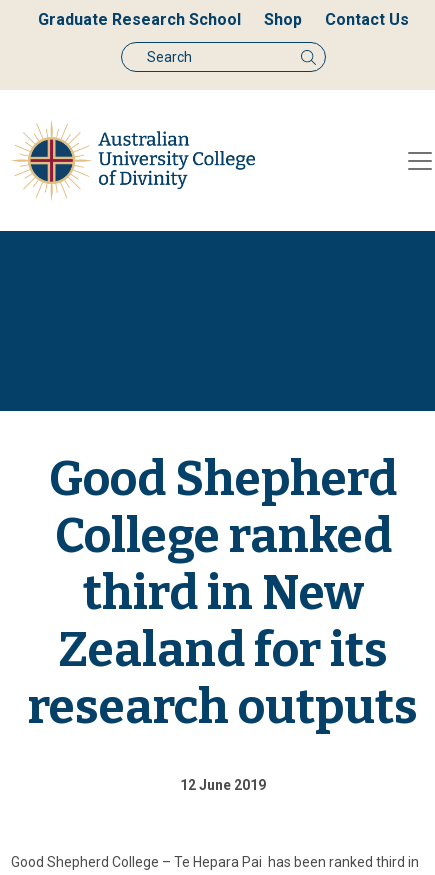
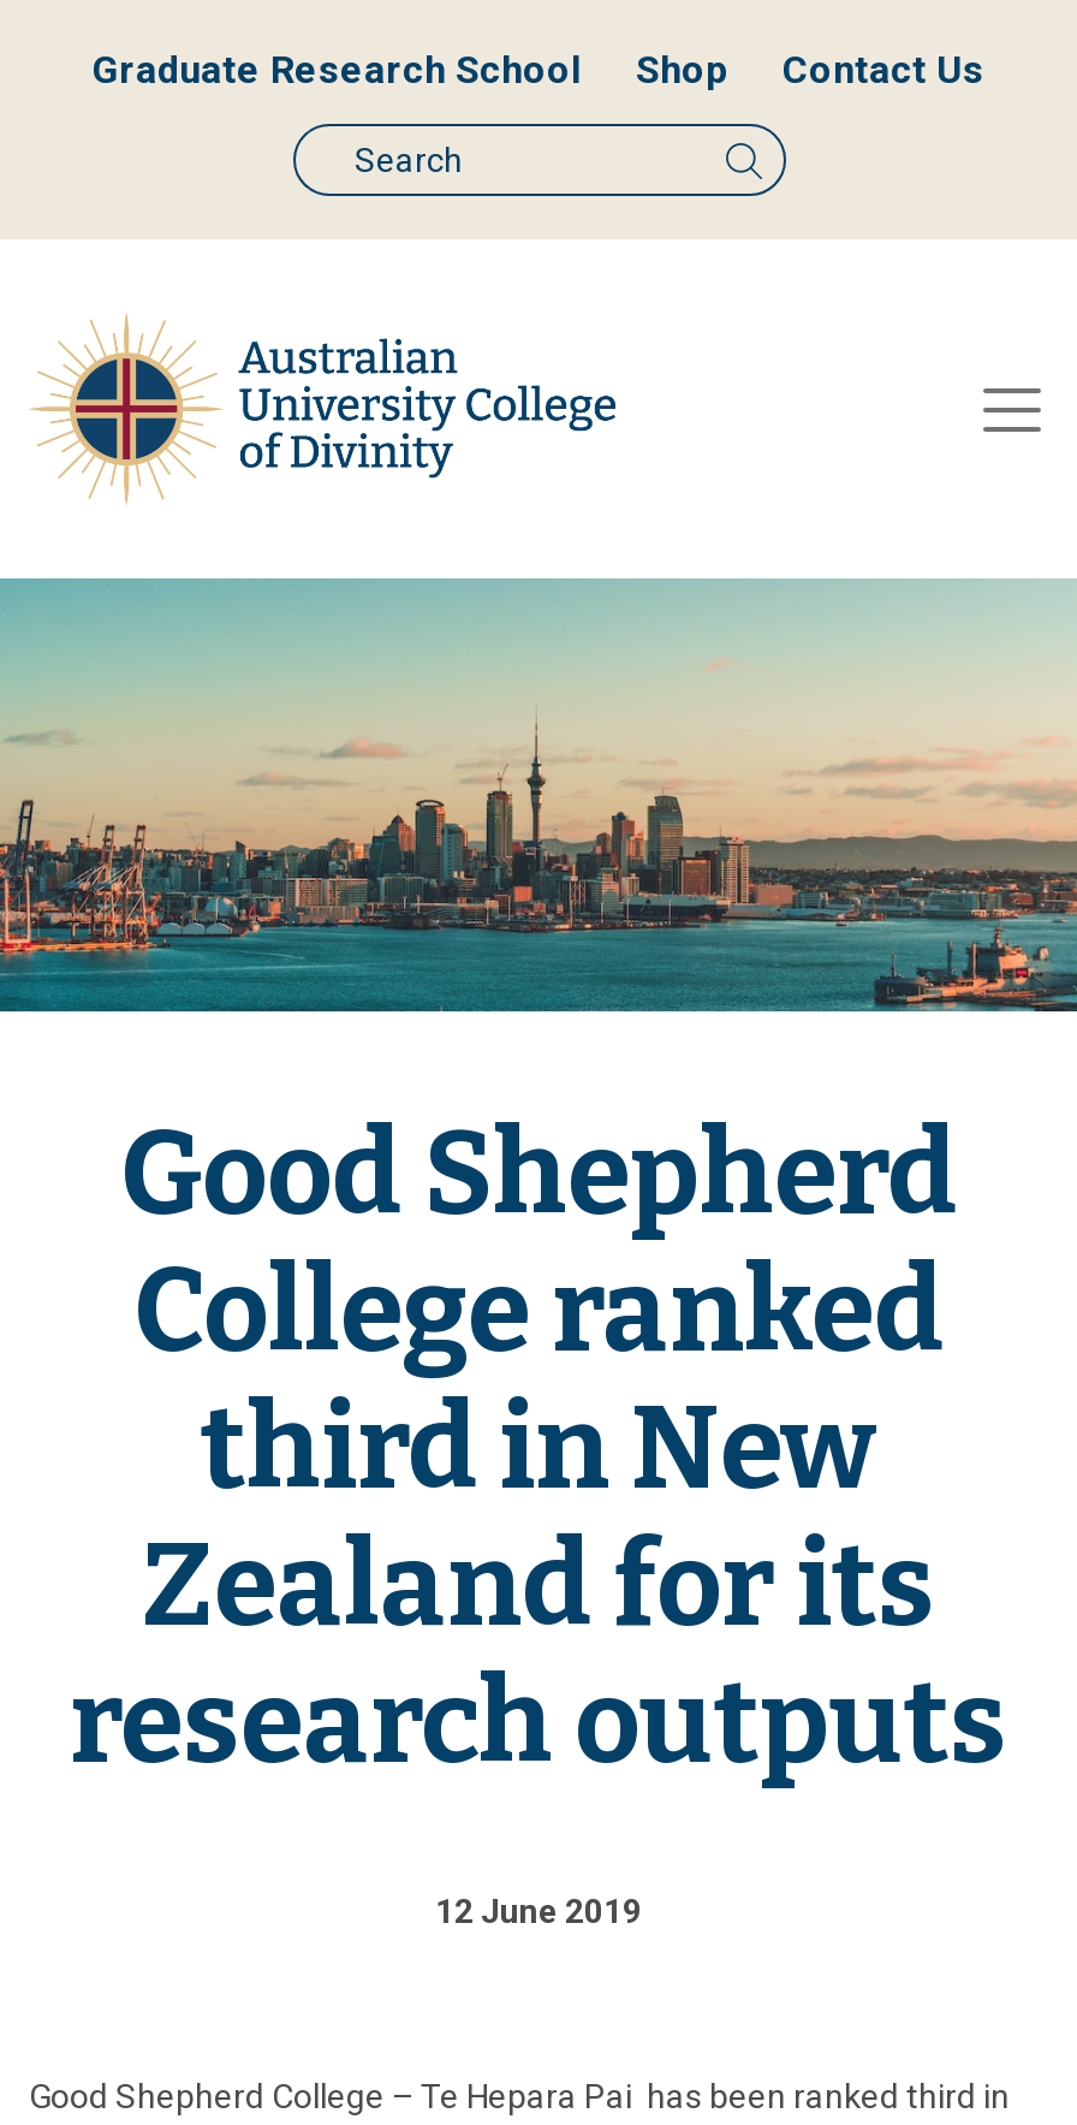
none -> [7,576,1070,1014] [image]

